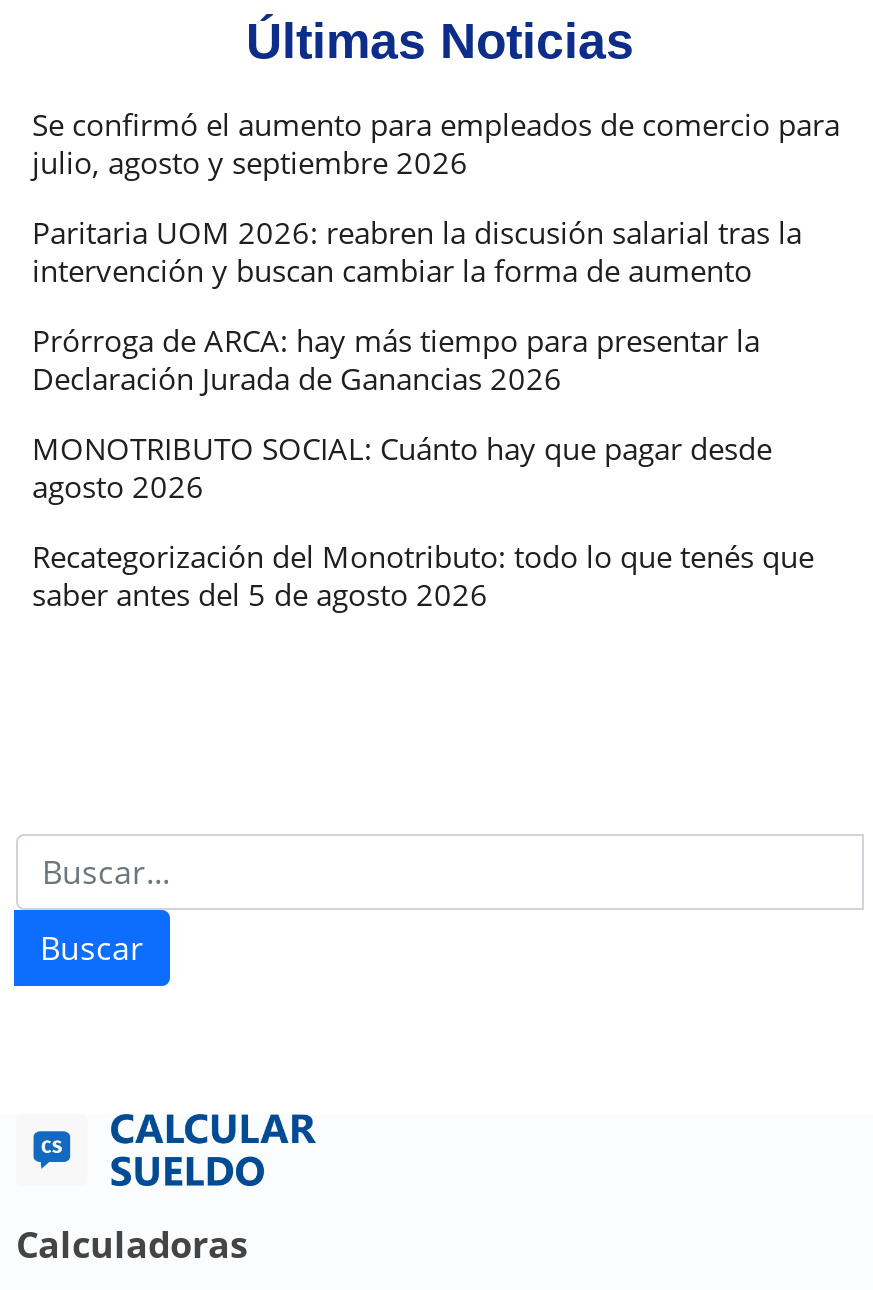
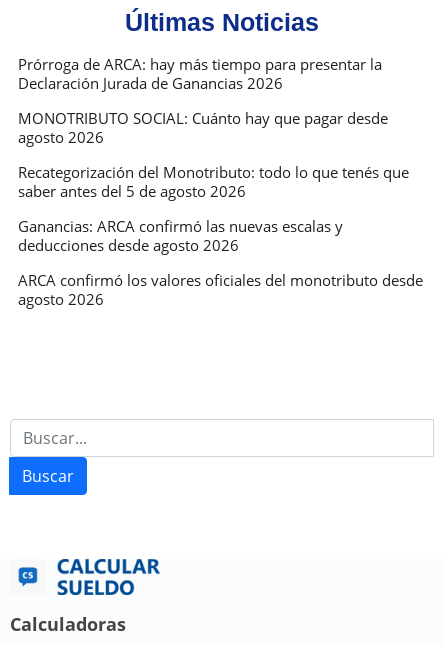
[32,104,840,290] Se confirmó el aumento para empleados de comercio para | julio, agosto y septiembre 2026 | Paritaria UOM 2026: reabren la discusión salarial tras la | intervención y buscan cambiar la forma de aumento -> none
moved [32,320,814,614] -> [18,54,409,201]: Prórroga de ARCA: hay más tiempo para presentar la | Declaración Jurada de Ganancias 2026 | MONOTRIBUTO SOCIAL: Cuánto hay que pagar desde | agosto 2026 | Recategorización del Monotributo: todo lo que tenés que | saber antes del 5 de agosto 2026
none -> [18,216,423,309] Ganancias: ARCA confirmó las nuevas escalas y | deducciones desde agosto 2026 | ARCA confirmó los valores oficiales del monotributo desde | agosto 2026

